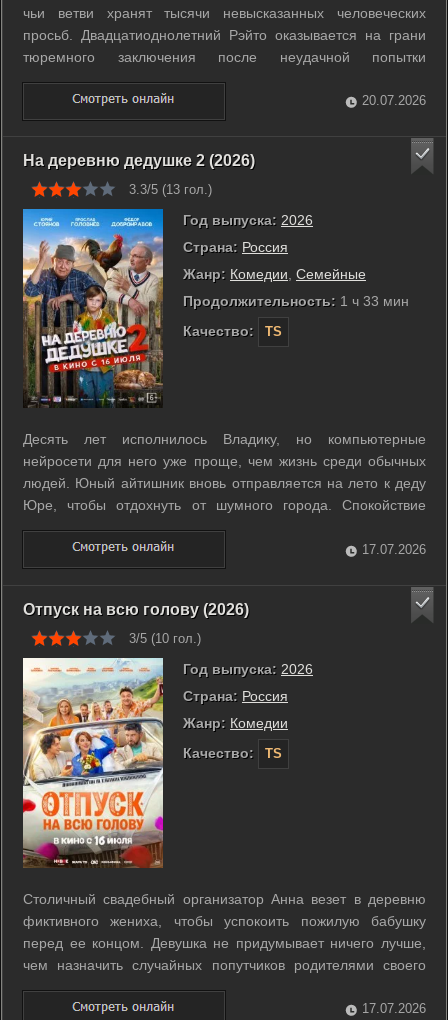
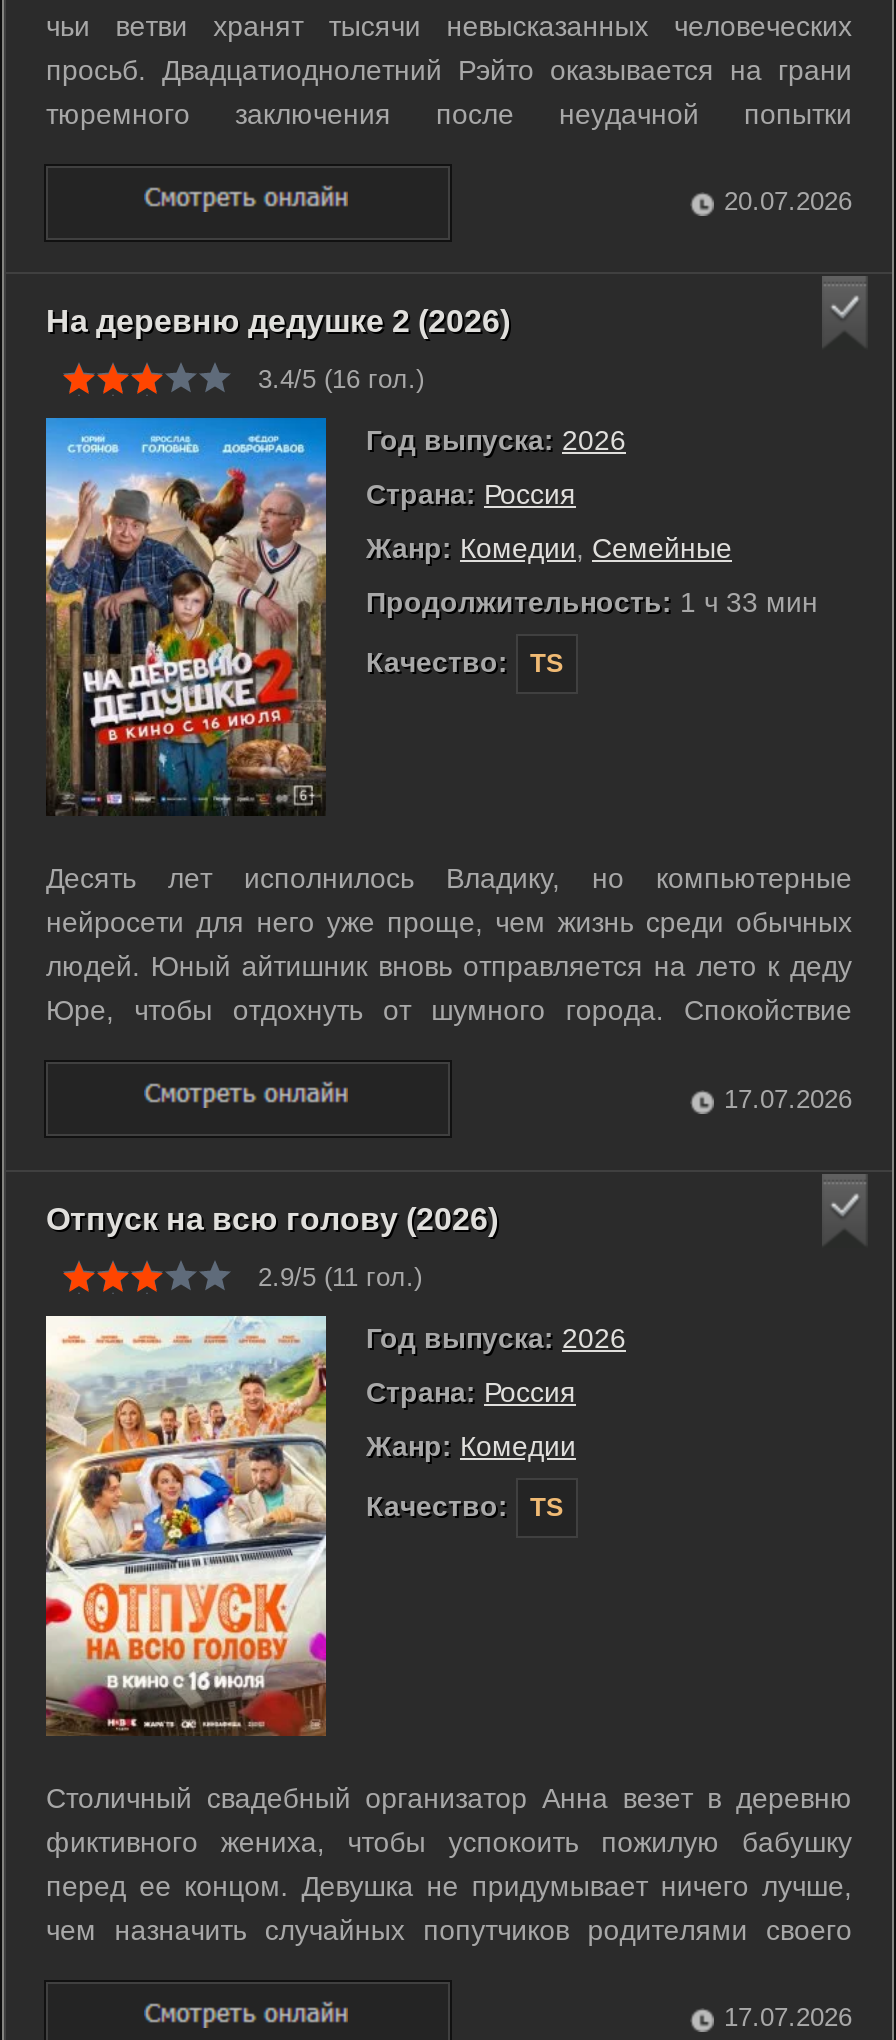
[129,182,212,197] 3.3/5 (13 гол.) -> [258,364,424,394] 3.4/5 (16 гол.)
[129,631,201,646] 3/5 (10 гол.) -> [258,1261,422,1291] 2.9/5 (11 гол.)

